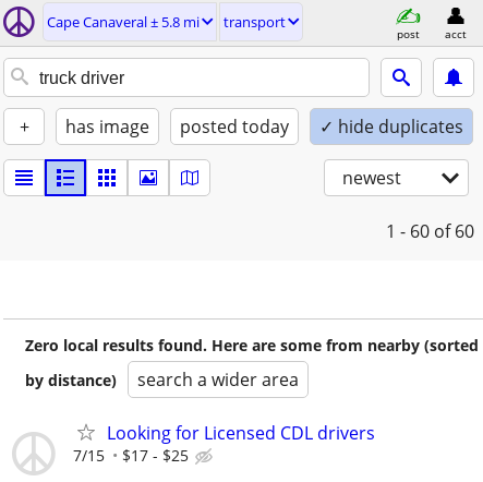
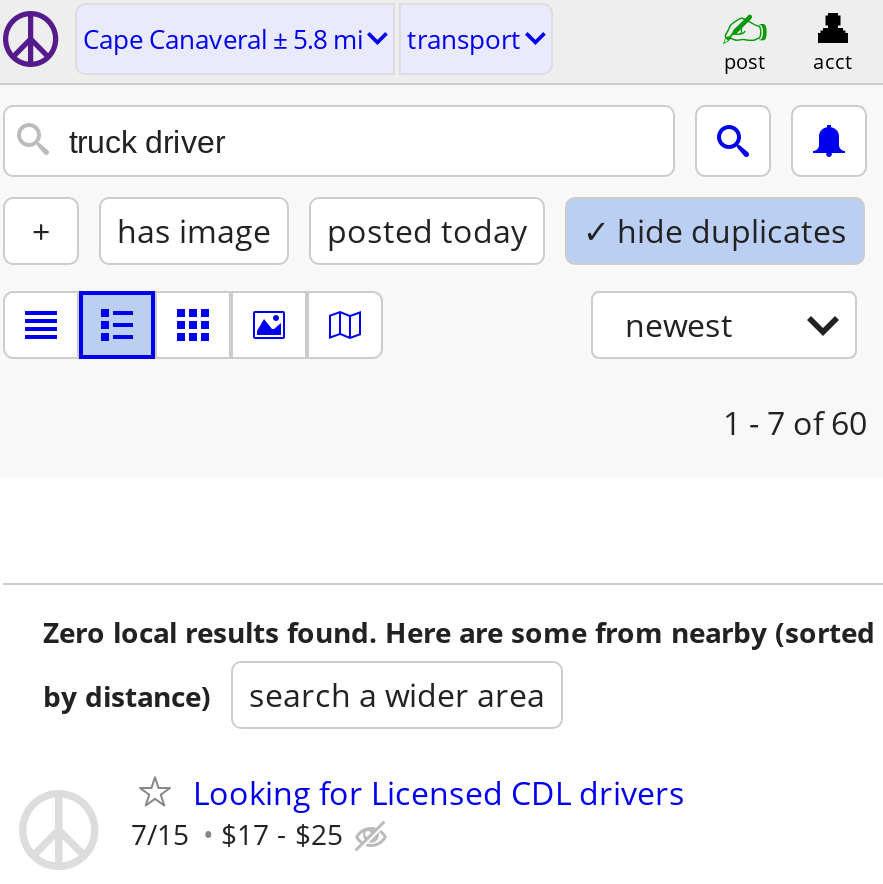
[386,219,474,243] 1 - 60 of 60 -> [723,401,867,445] 1 - 7 of 60

